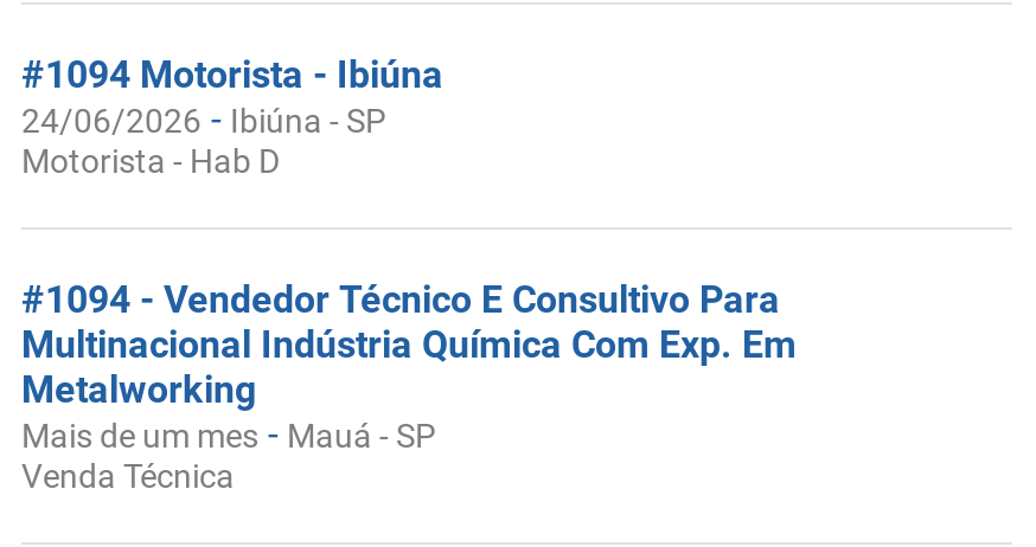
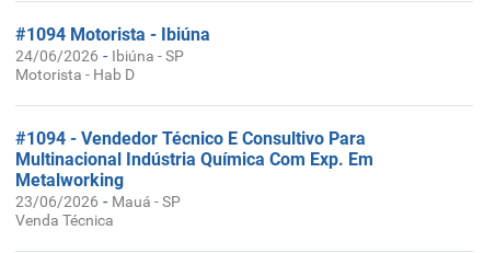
[21,412,436,457] Mais de um mes - Mauá - SP -> [15,191,181,211] 23/06/2026 - Mauá - SP

